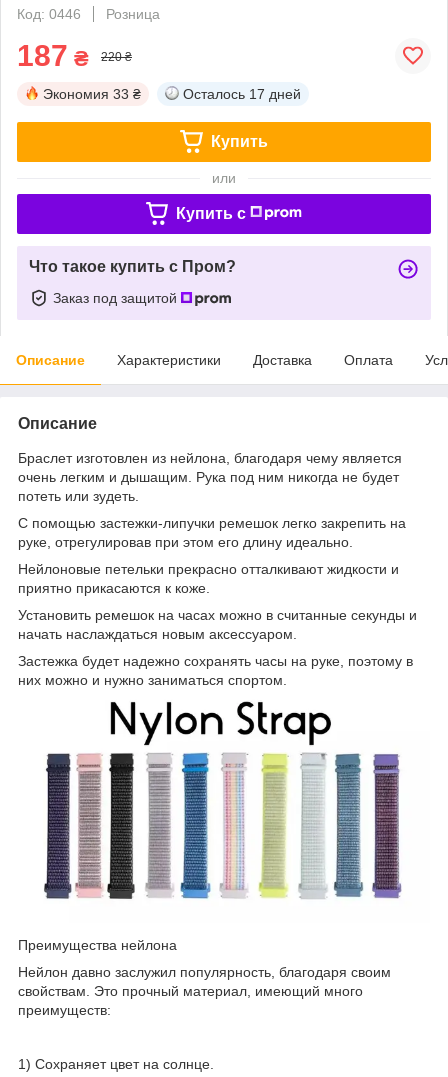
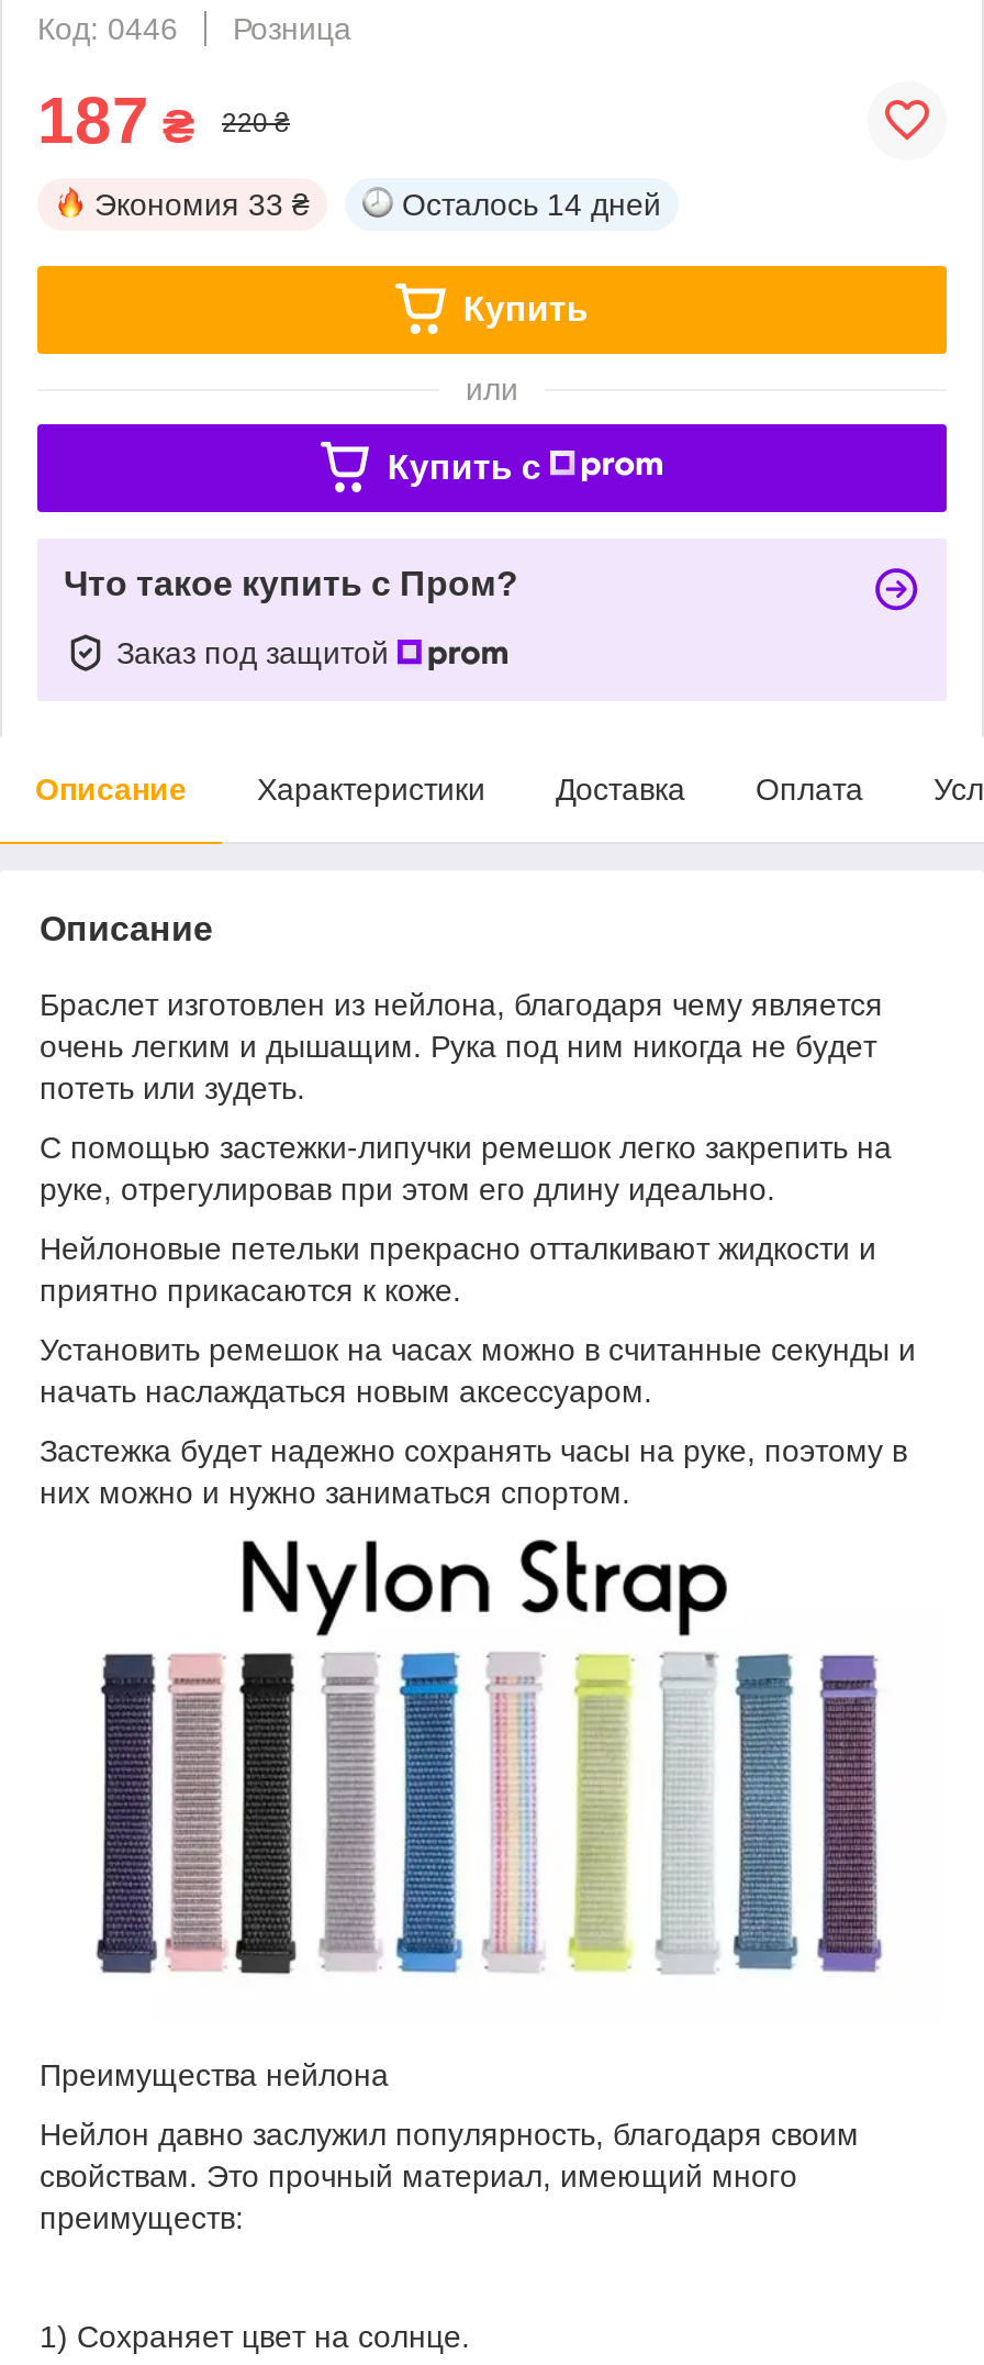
[183,86,301,102] Осталось 17 дней -> [402,186,661,222] Осталось 14 дней

